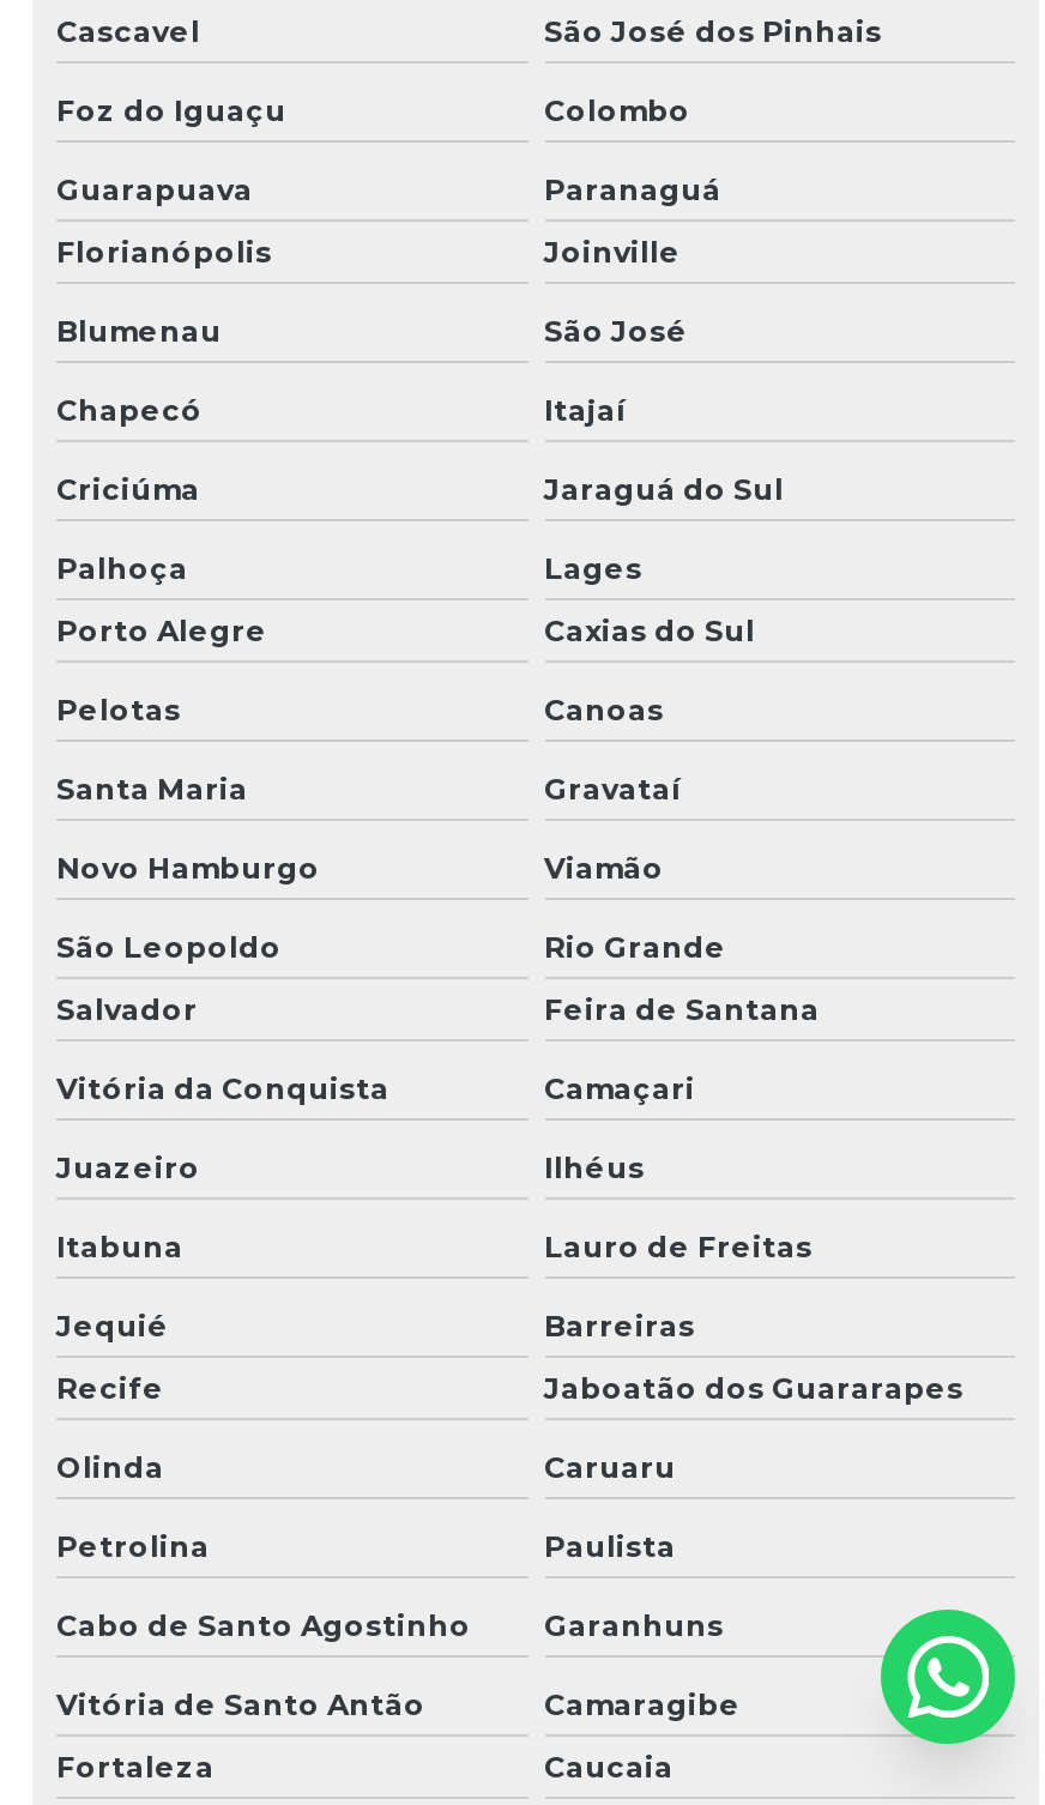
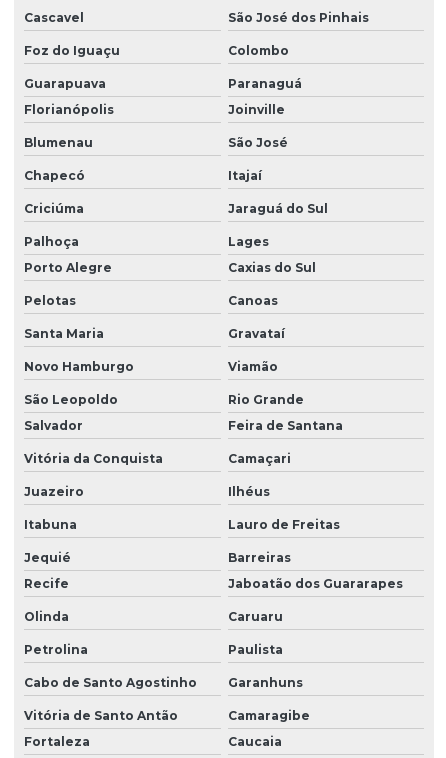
[878,1607,1017,1758] [image] -> none

